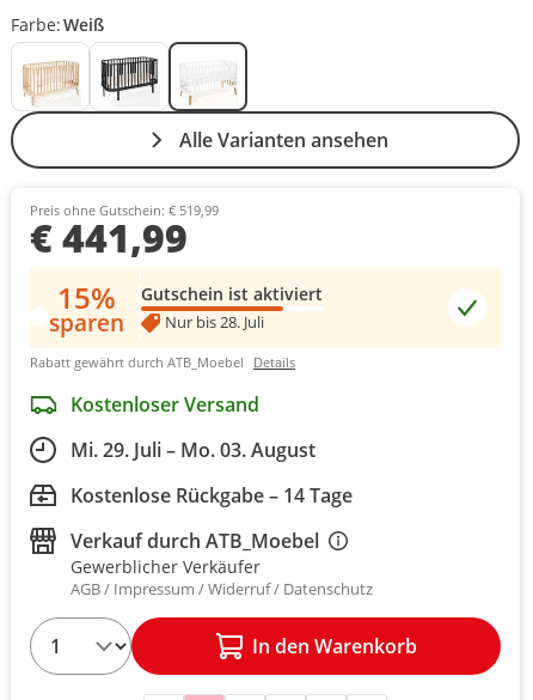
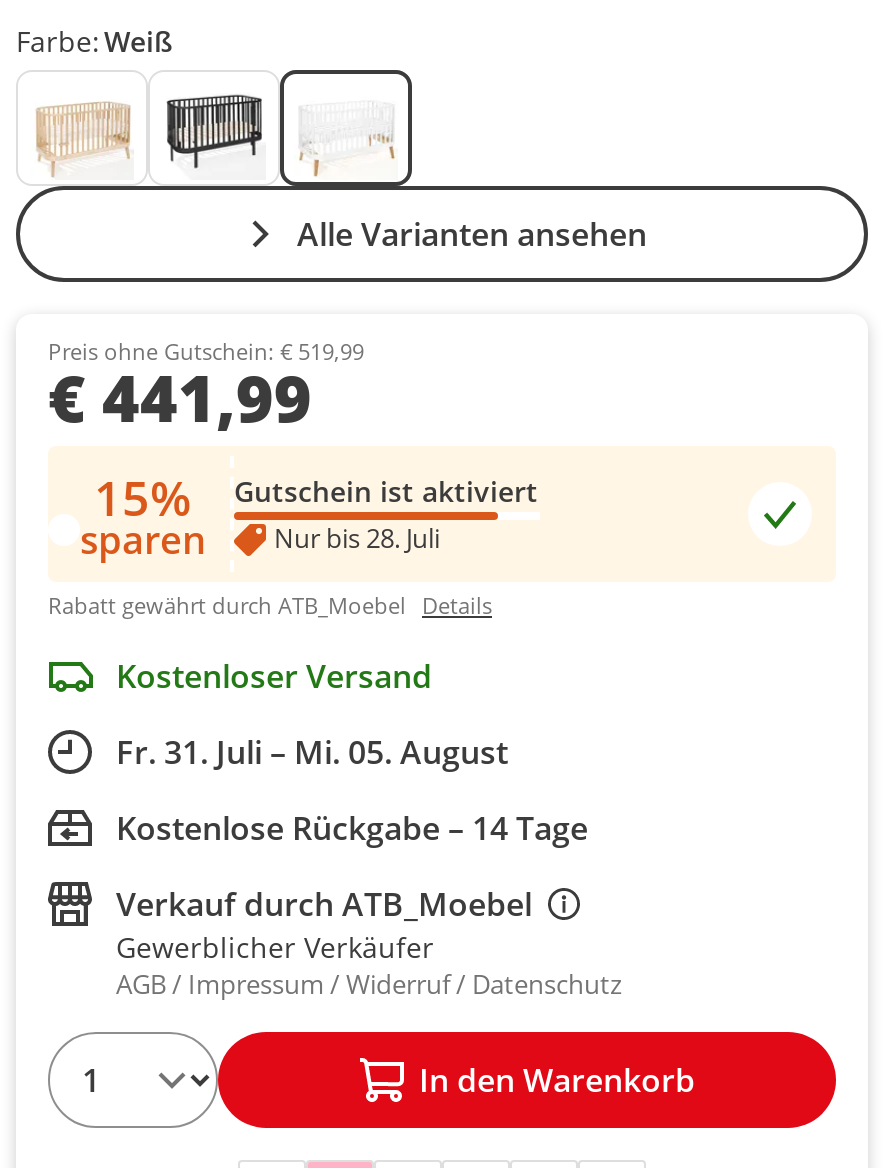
[71,437,315,463] Mi. 29. Juli – Mo. 03. August -> [116,730,508,774] Fr. 31. Juli – Mi. 05. August

